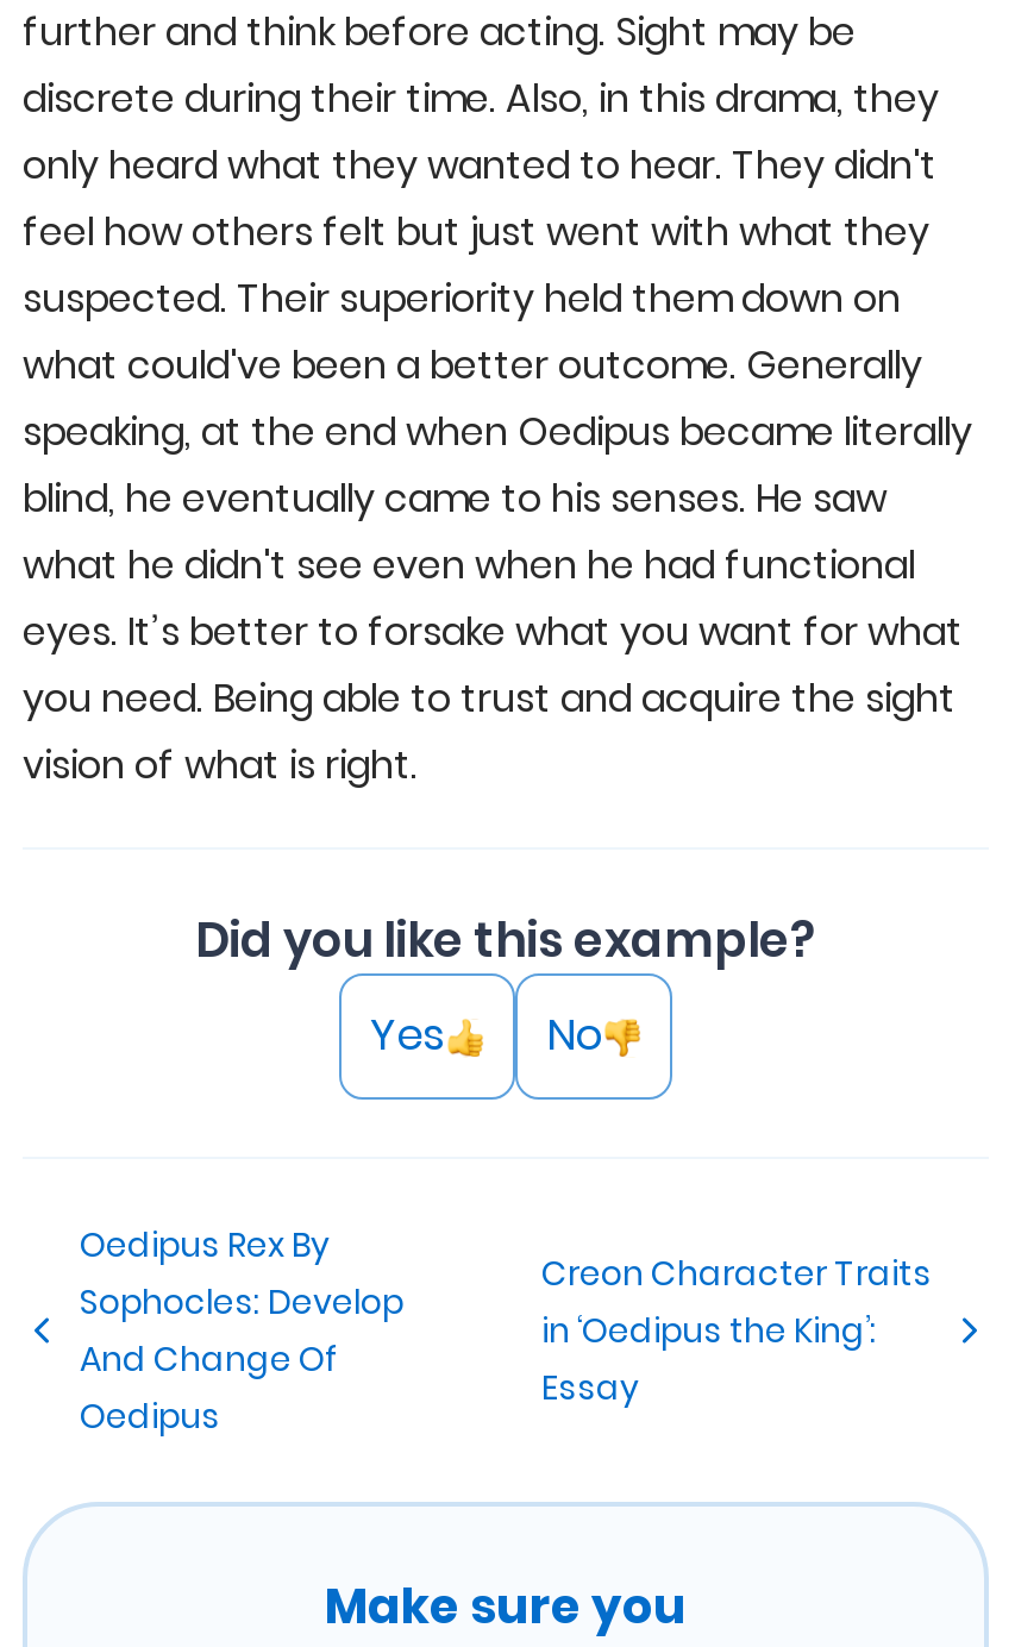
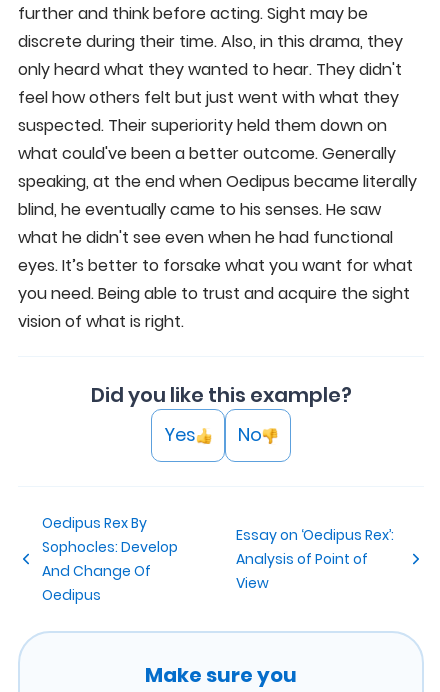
[541,1249,932,1411] Creon Character Traits | in ‘Oedipus the King’: | Essay -> [236,525,394,593] Essay on ‘Oedipus Rex’: | Analysis of Point of | View

